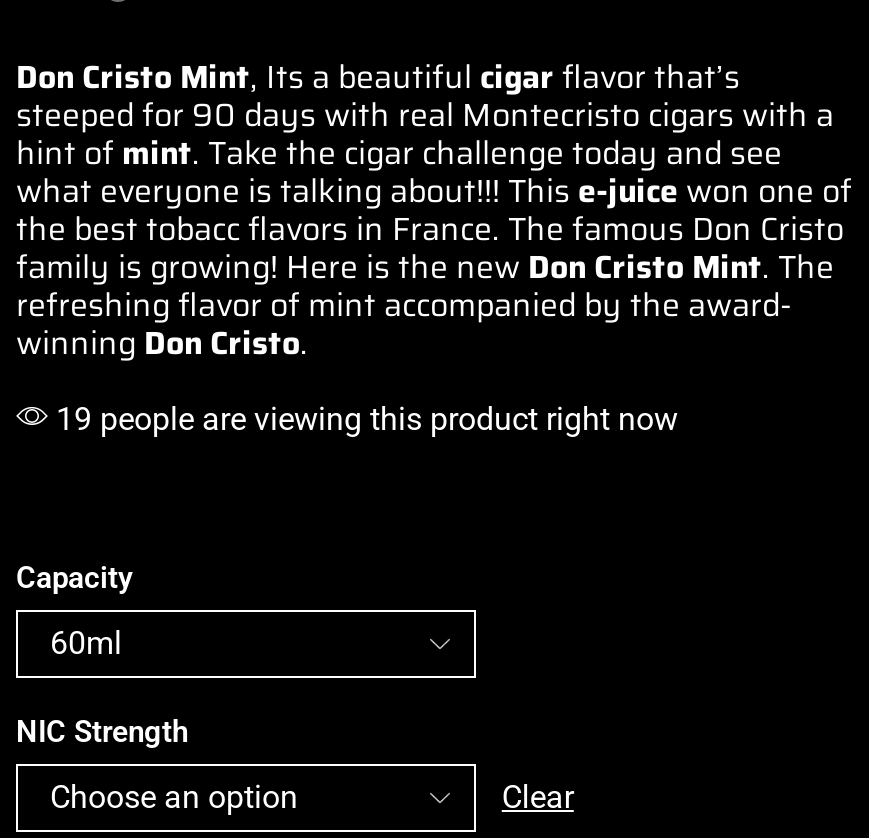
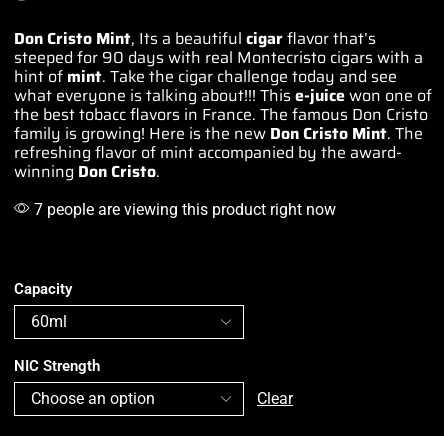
[48,399,678,437] 19 people are viewing this product right now -> [30,200,336,219] 7 people are viewing this product right now

